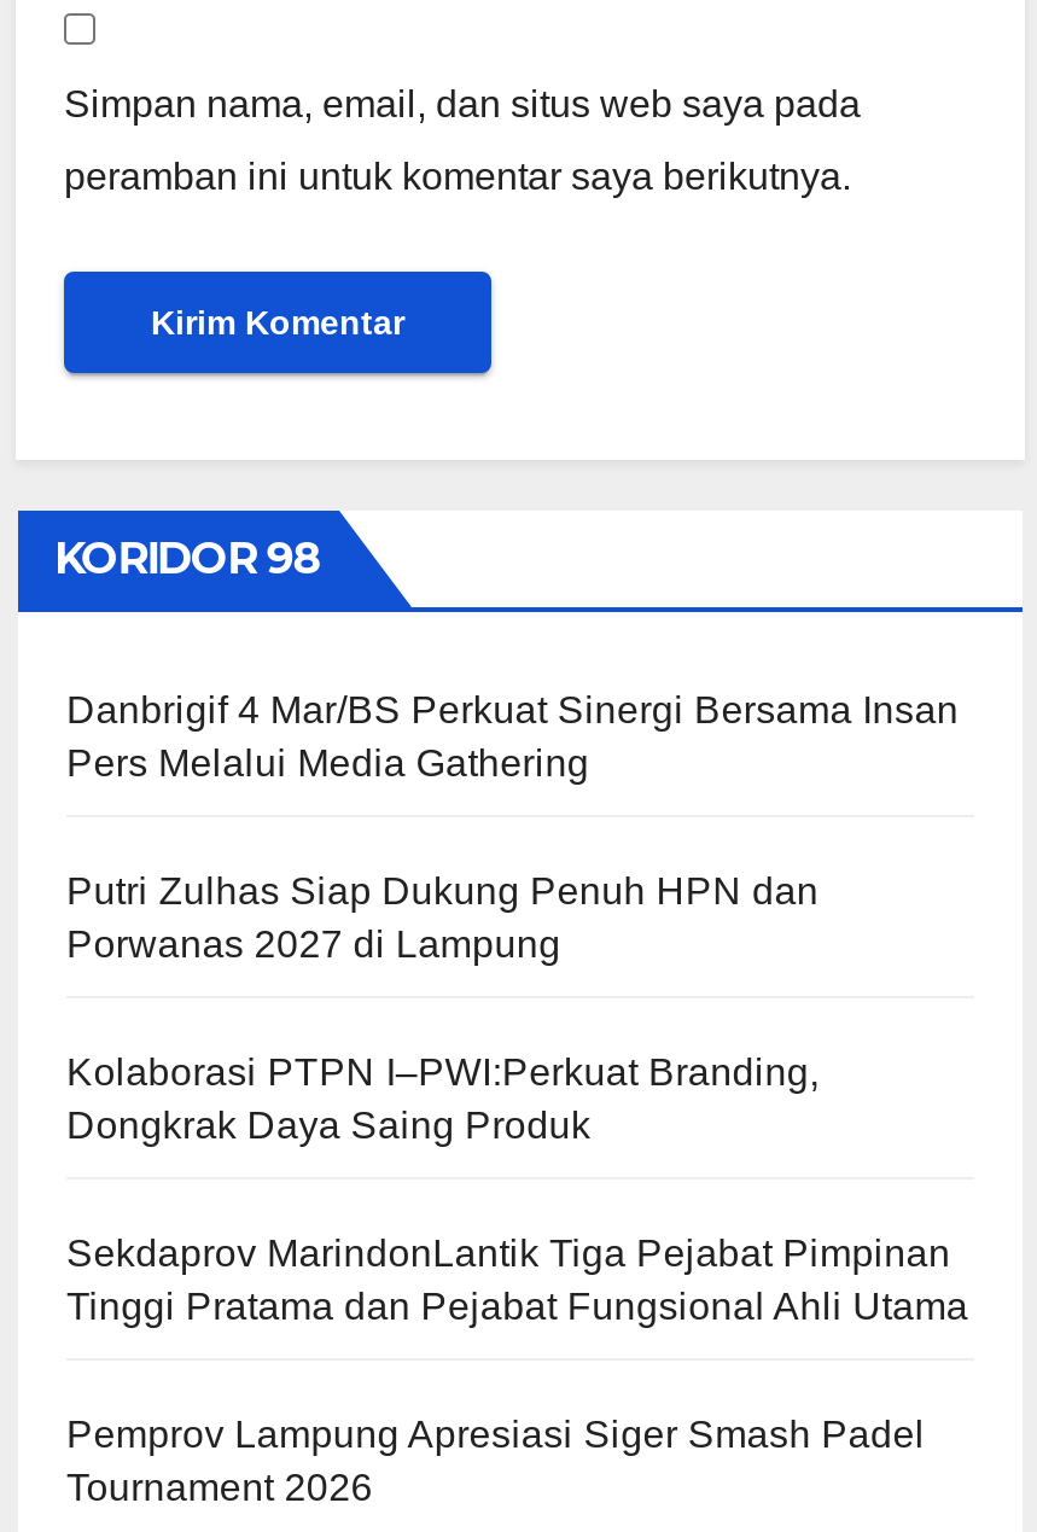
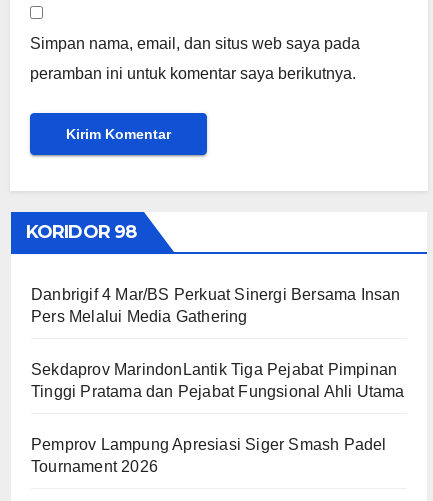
[66,870,819,1145] Putri Zulhas Siap Dukung Penuh HPN dan | Porwanas 2027 di Lampung | Kolaborasi PTPN I–PWI:Perkuat Branding, | Dongkrak Daya Saing Produk -> none

